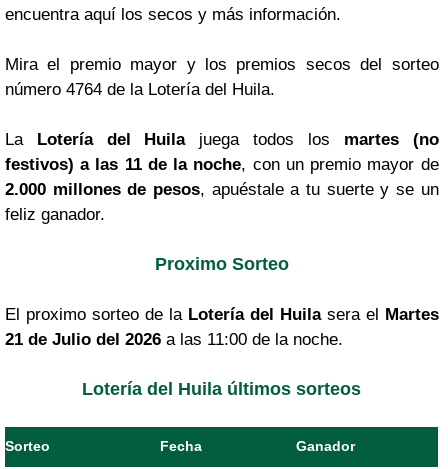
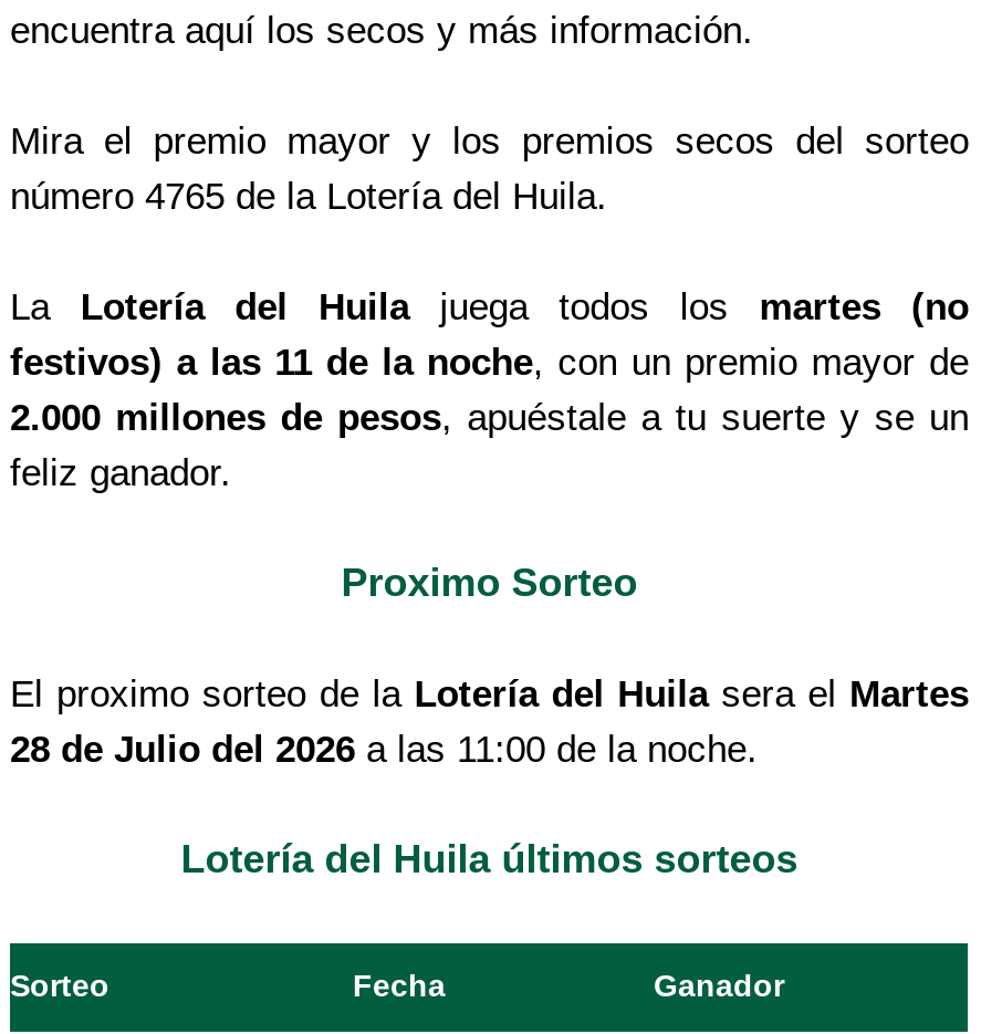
[5,80,275,99] número 4764 de la Lotería del Huila. -> [10,176,607,218] número 4765 de la Lotería del Huila.
[5,330,343,349] 21 de Julio del 2026 a las 11:00 de la noche. -> [10,729,758,771] 28 de Julio del 2026 a las 11:00 de la noche.

